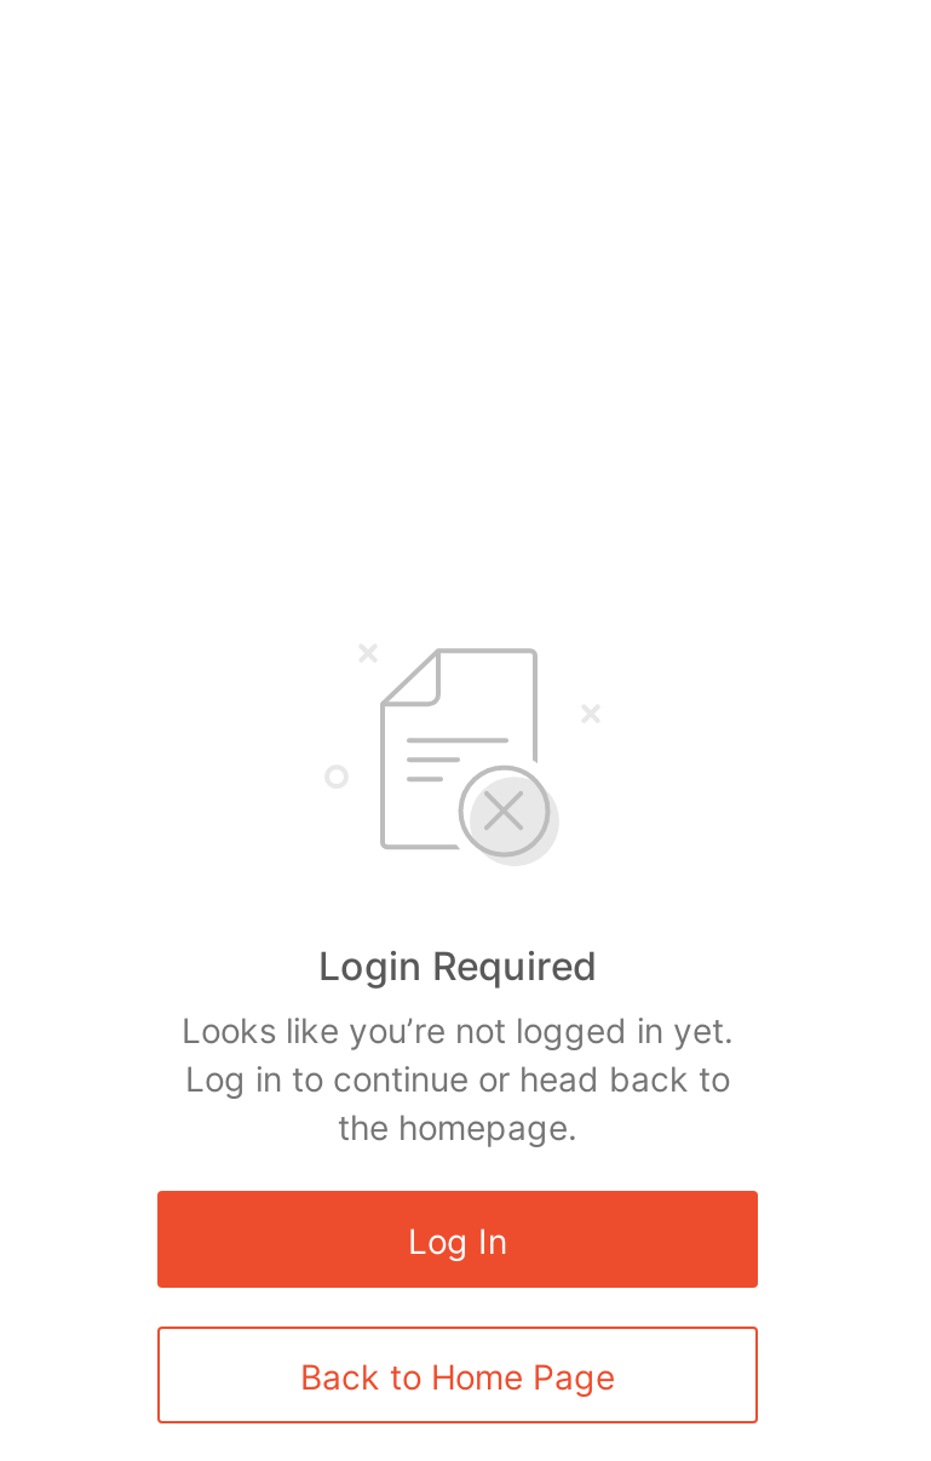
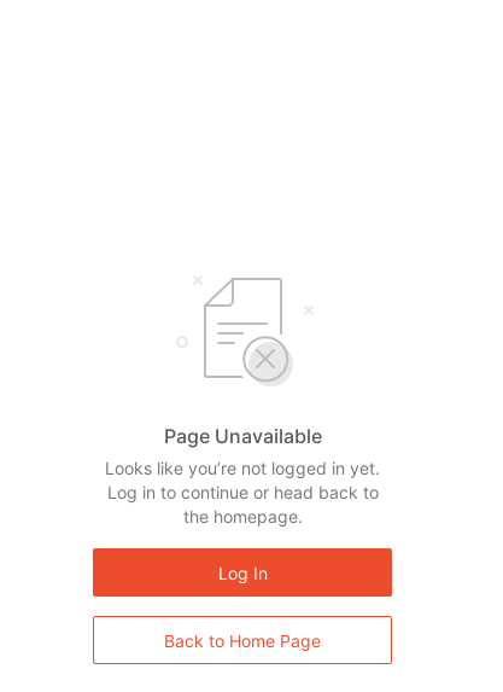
[318,941,597,990] Login Required -> [163,424,321,448] Page Unavailable

